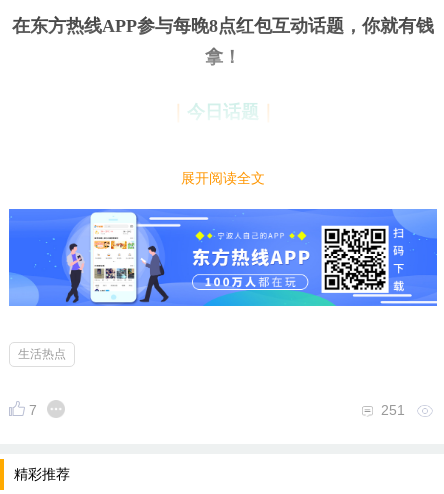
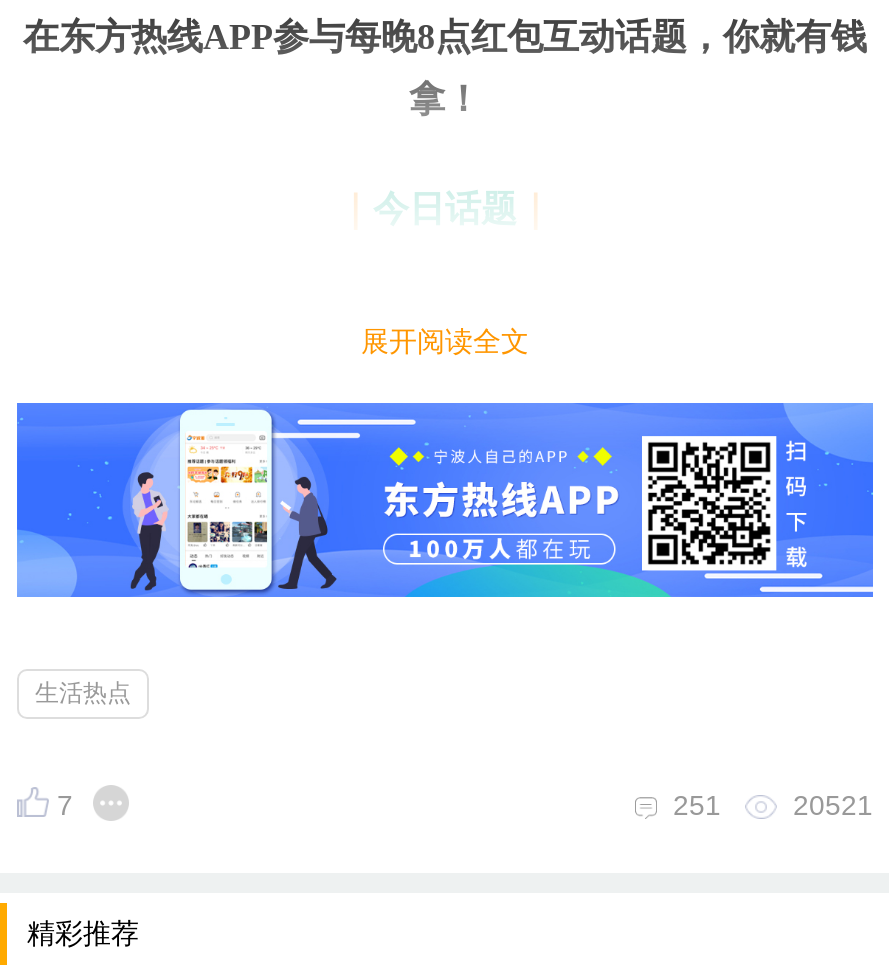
none -> [793,789,873,821] 20521

